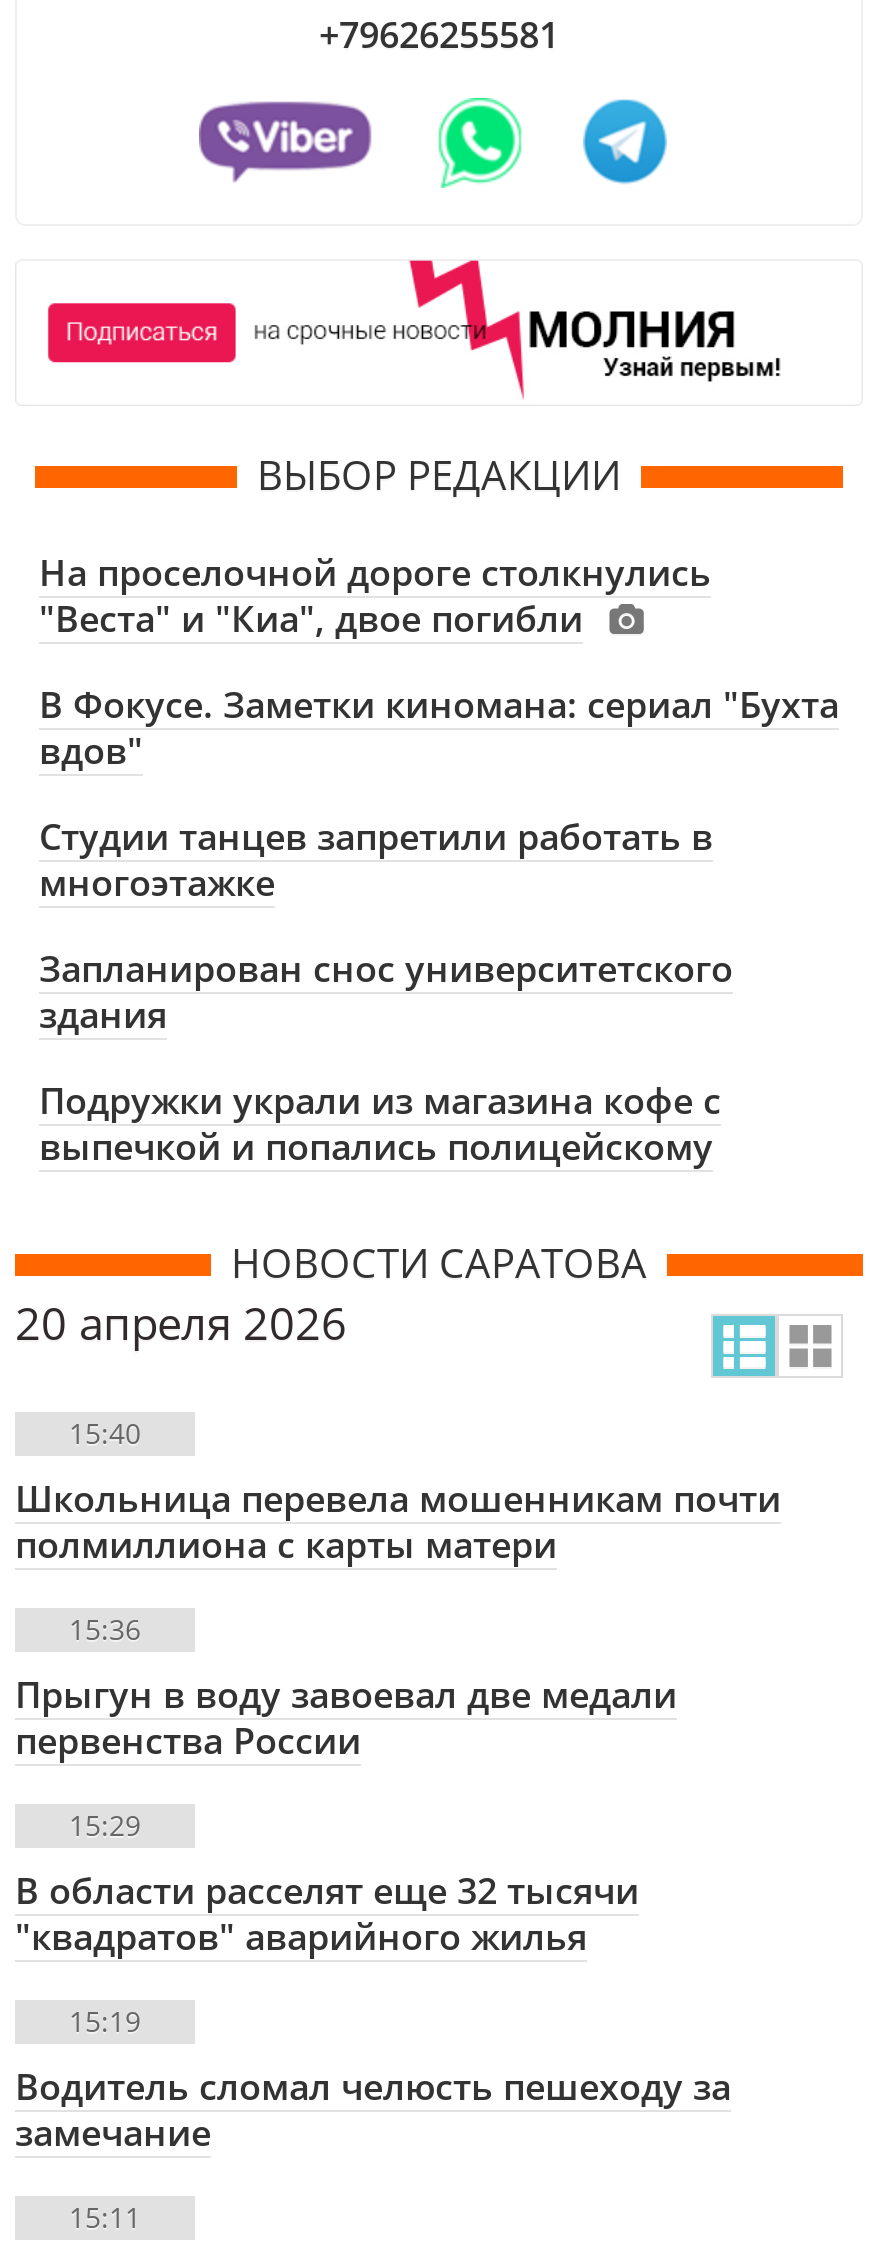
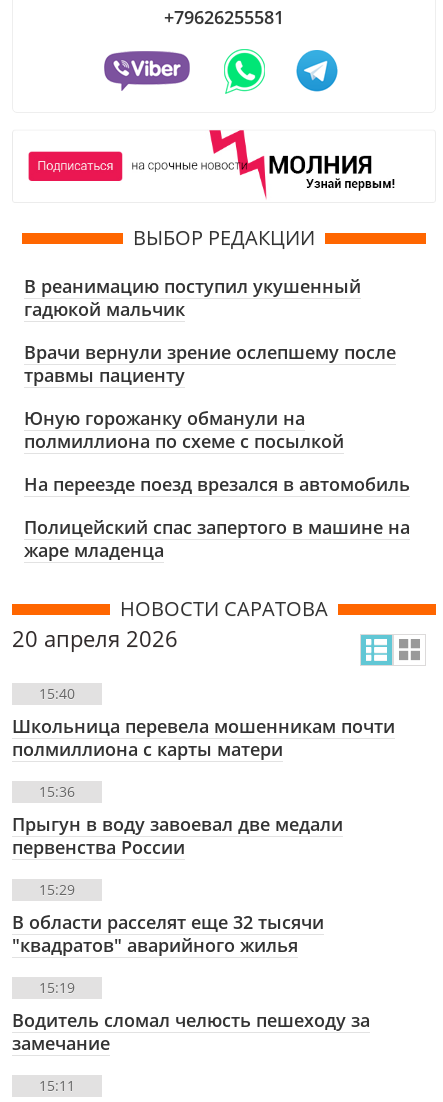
[39,548,711,642] На проселочной дороге столкнулись | "Веста" и "Киа", двое погибли -> [24,274,361,321] В реанимацию поступил укушенный | гадюкой мальчик
[39,680,839,774] В Фокусе. Заметки киномана: сериал "Бухта | вдов" -> [24,340,396,387] Врачи вернули зрение ослепшему после | травмы пациенту
[39,812,713,906] Студии танцев запретили работать в | многоэтажке -> [24,406,344,453] Юную горожанку обманули на | полмиллиона по схеме с посылкой
[39,944,733,1038] Запланирован снос университетского | здания -> [24,472,410,496] На переезде поезд врезался в автомобиль
[39,1076,721,1170] Подружки украли из магазина кофе с | выпечкой и попались полицейскому -> [24,515,410,562] Полицейский спас запертого в машине на | жаре младенца

